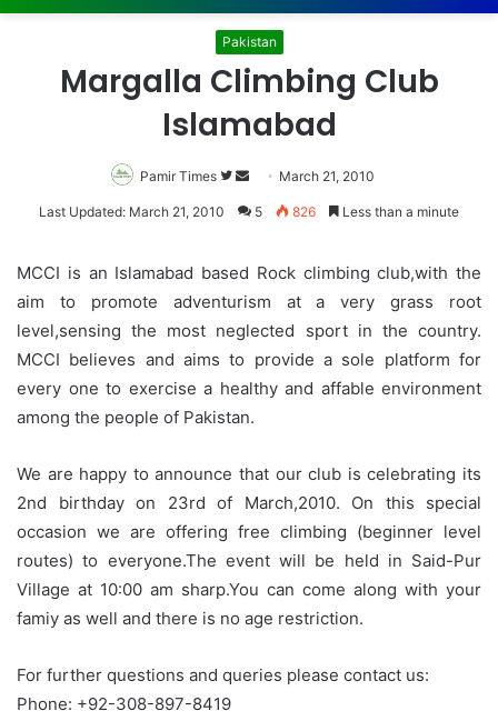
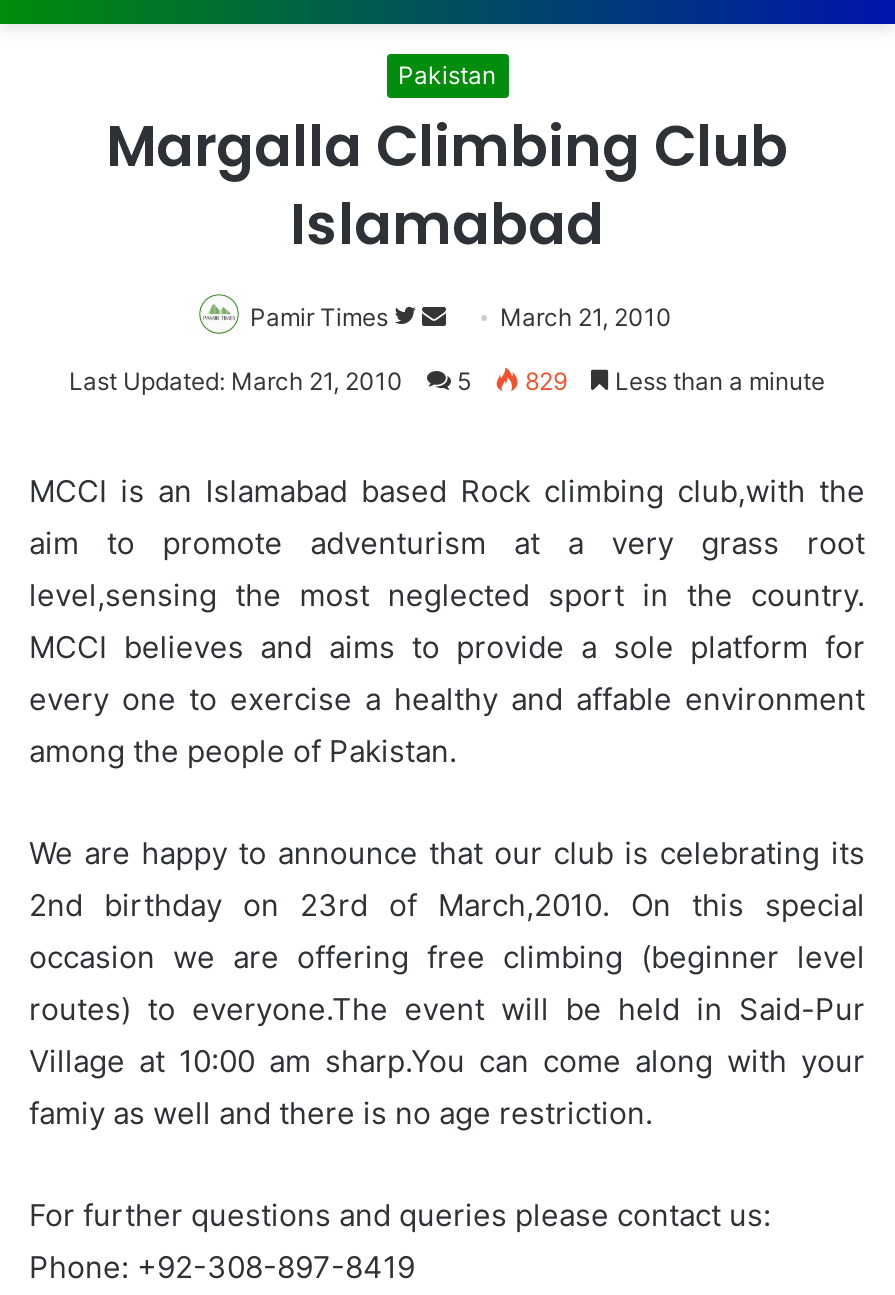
[39,204,459,220] Last Updated: March 21, 2010 5 826 Less than a minute -> [69,366,825,396] Last Updated: March 21, 2010 5 829 Less than a minute

